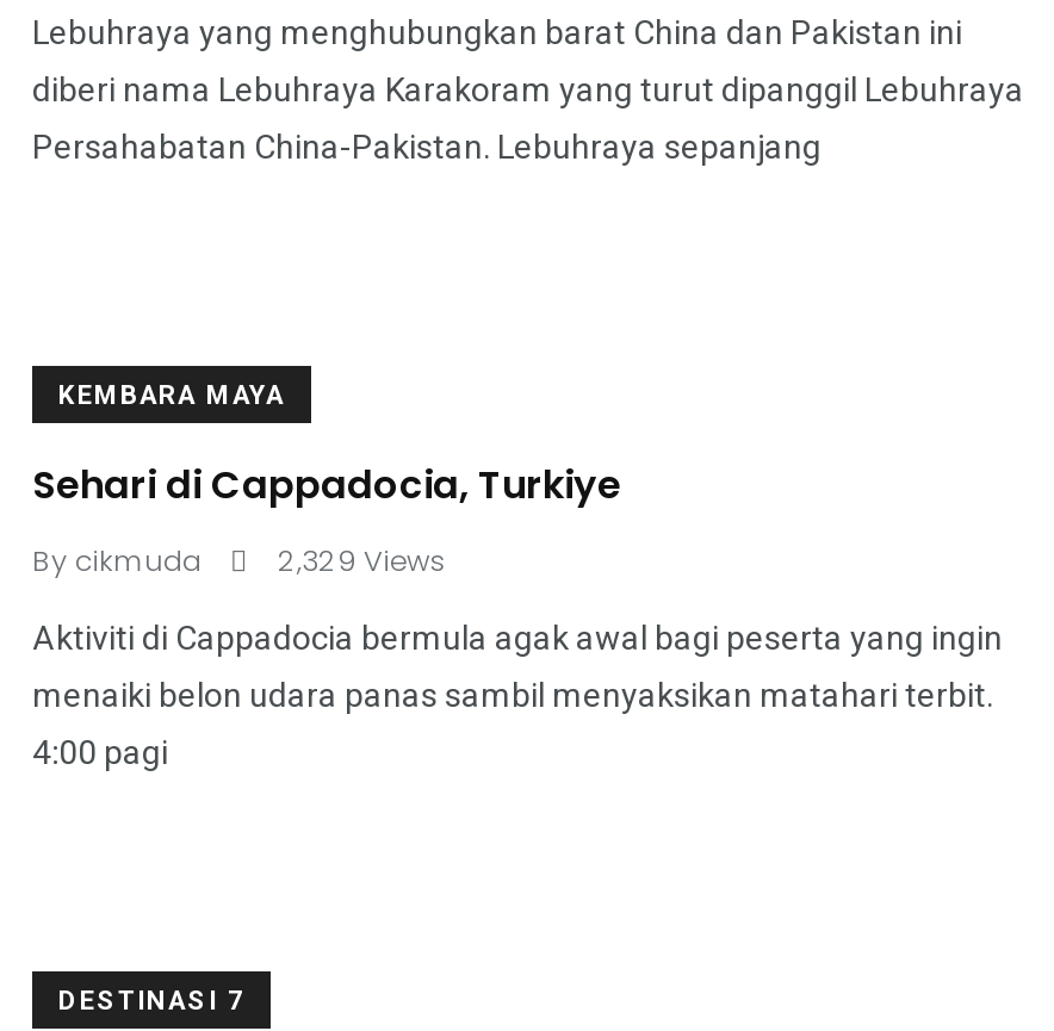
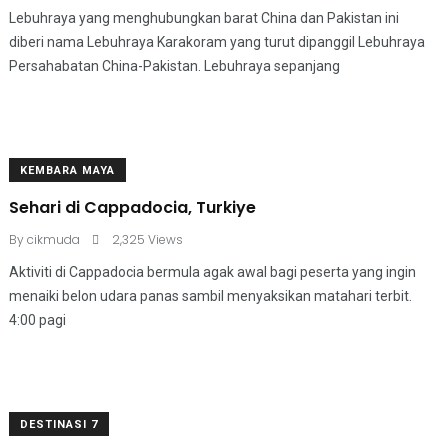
[32,540,447,580] By cikmuda 2,329 Views -> [9,231,183,248] By cikmuda 2,325 Views

